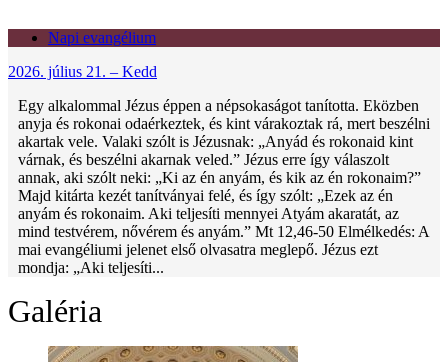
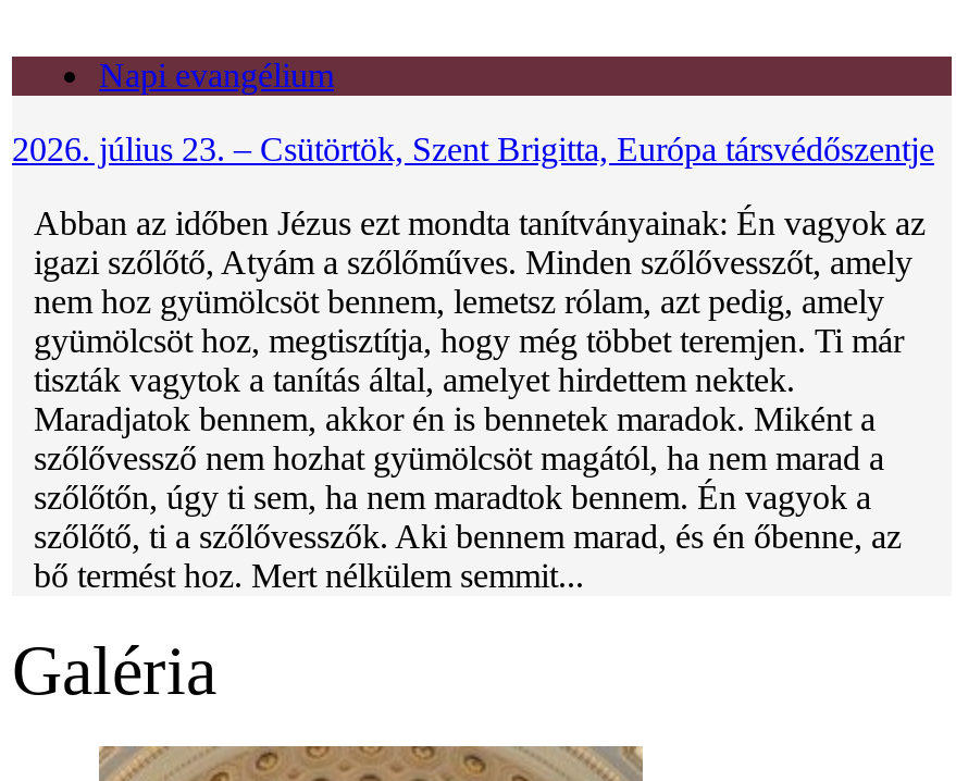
[8,62,157,79] 2026. július 21. – Kedd -> [12,129,934,166] 2026. július 23. – Csütörtök, Szent Brigitta, Európa társvédőszentje
[18,96,430,275] Egy alkalommal Jézus éppen a népsokaságot tanította. Eközben | anyja és rokonai odaérkeztek, és kint várakoztak rá, mert beszélni | akartak vele. Valaki szólt is Jézusnak: „Anyád és rokonaid kint | várnak, és beszélni akarnak veled.” Jézus erre így válaszolt | annak, aki szólt neki: „Ki az én anyám, és kik az én rokonaim?” | Majd kitárta kezét tanítványai felé, és így szólt: „Ezek az én | anyám és rokonaim. Aki teljesíti mennyei Atyám akaratát, az | mind testvérem, nővérem és anyám.” Mt 12,46-50 Elmélkedés: A | mai evangéliumi jelenet első olvasatra meglepő. Jézus ezt | mondja: „Aki teljesíti... -> [34,203,926,593] Abban az időben Jézus ezt mondta tanítványainak: Én vagyok az | igazi szőlőtő, Atyám a szőlőműves. Minden szőlővesszőt, amely | nem hoz gyümölcsöt bennem, lemetsz rólam, azt pedig, amely | gyümölcsöt hoz, megtisztítja, hogy még többet teremjen. Ti már | tiszták vagytok a tanítás által, amelyet hirdettem nektek. | Maradjatok bennem, akkor én is bennetek maradok. Miként a | szőlővessző nem hozhat gyümölcsöt magától, ha nem marad a | szőlőtőn, úgy ti sem, ha nem maradtok bennem. Én vagyok a | szőlőtő, ti a szőlővesszők. Aki bennem marad, és én őbenne, az | bő termést hoz. Mert nélkülem semmit...

